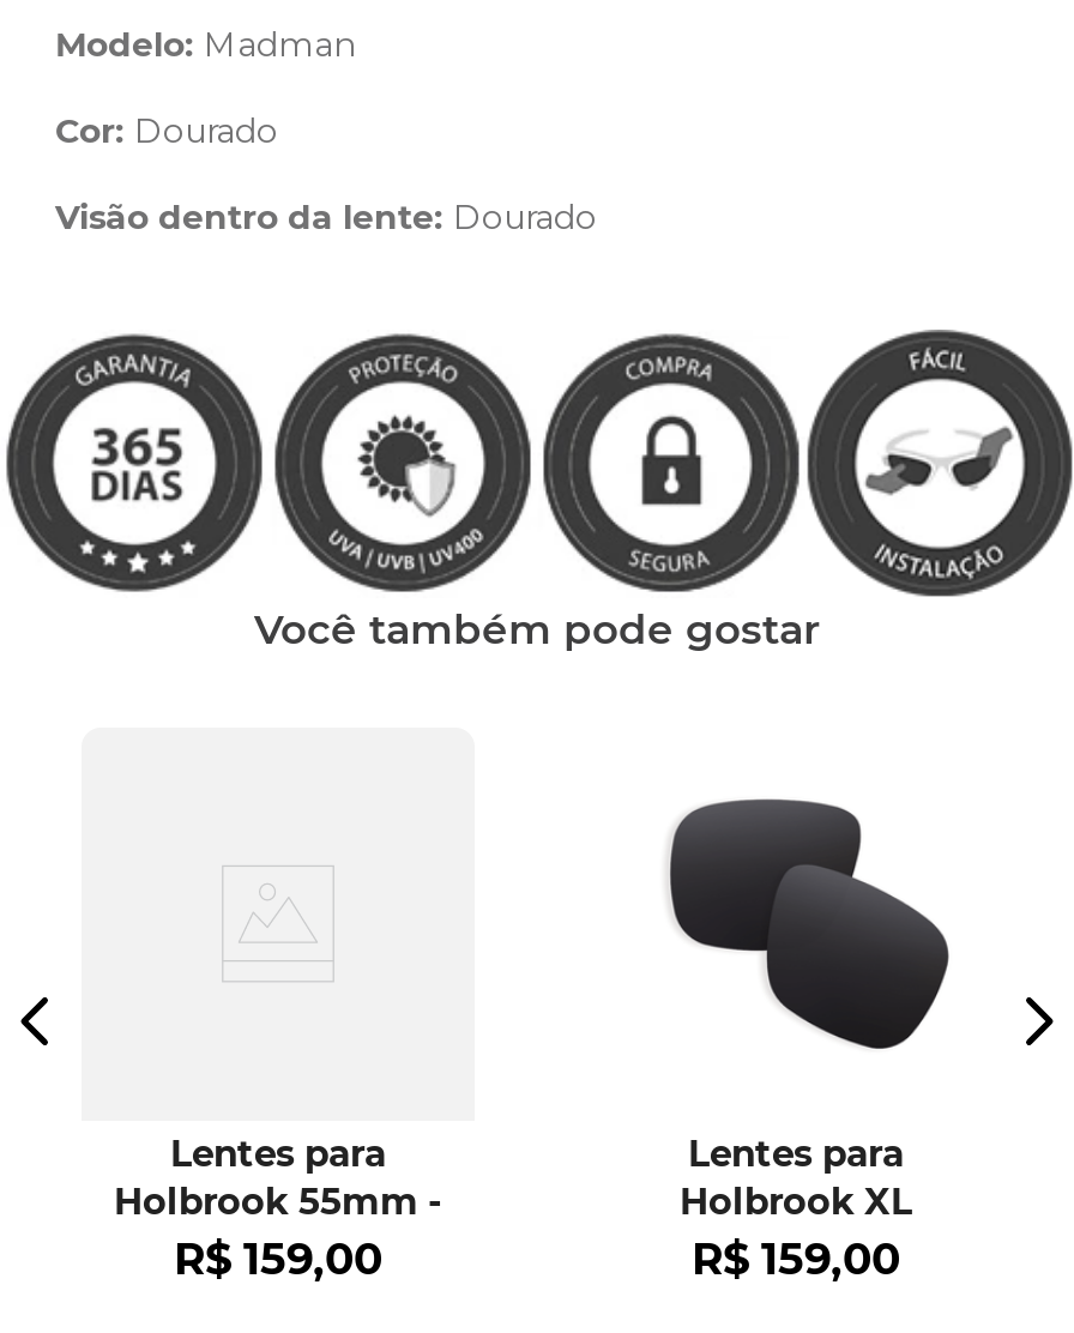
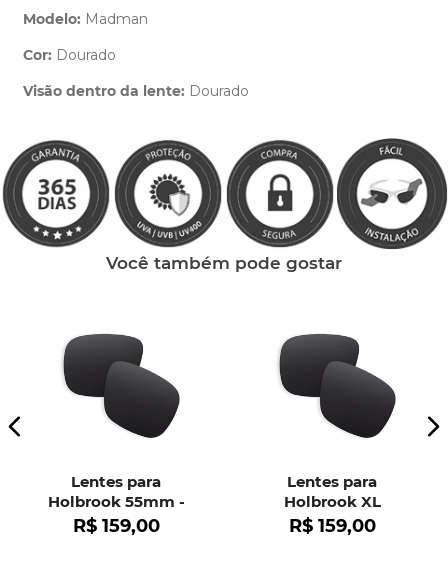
none -> [62,333,181,439] [image]

